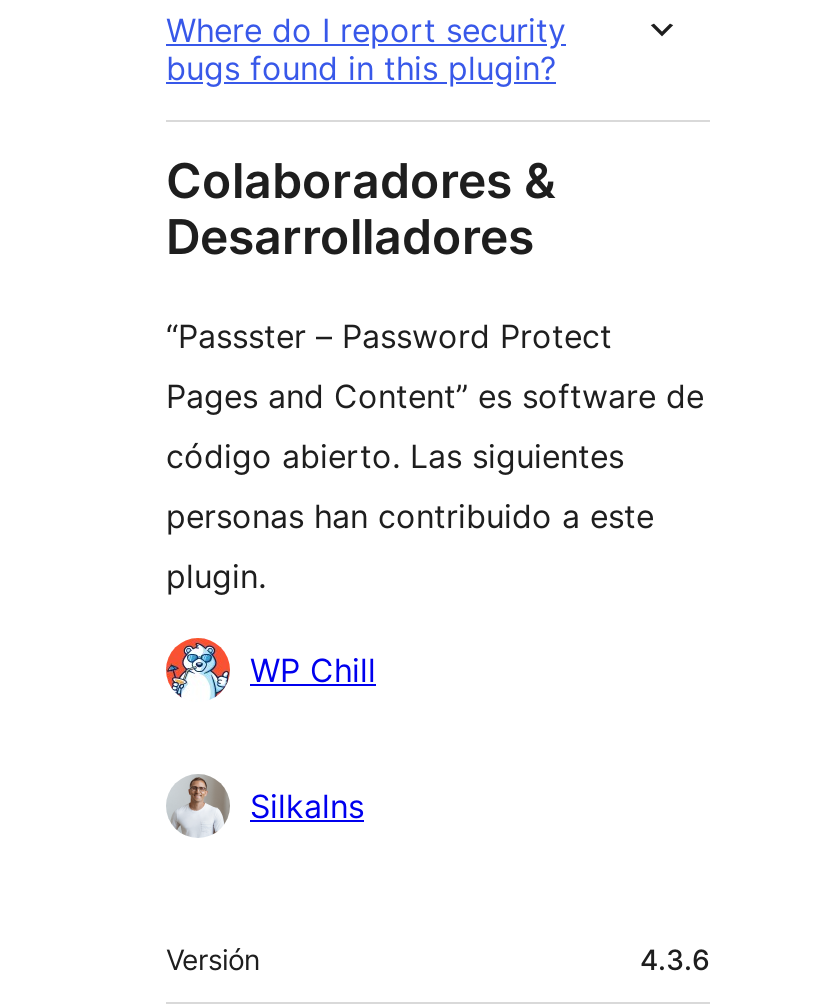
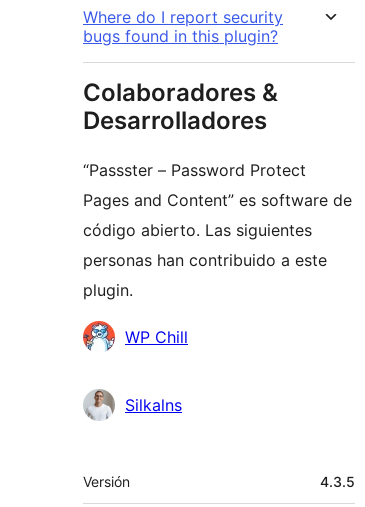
[640,942,710,976] 4.3.6 -> [320,473,355,490] 4.3.5

